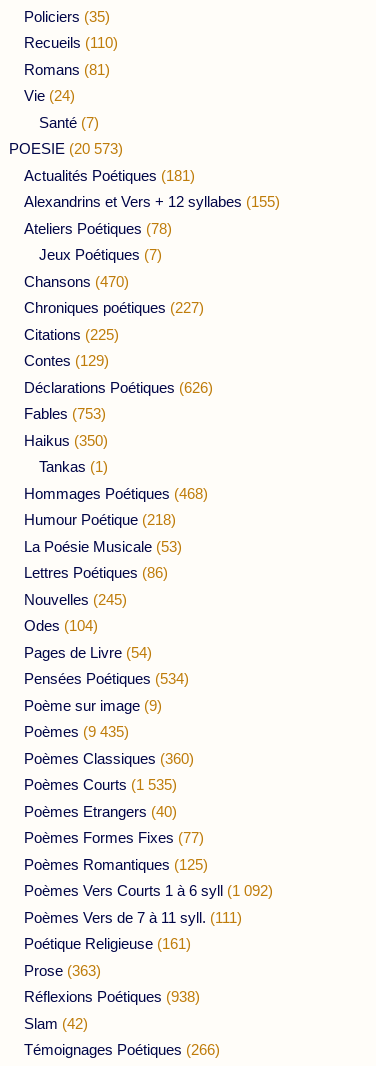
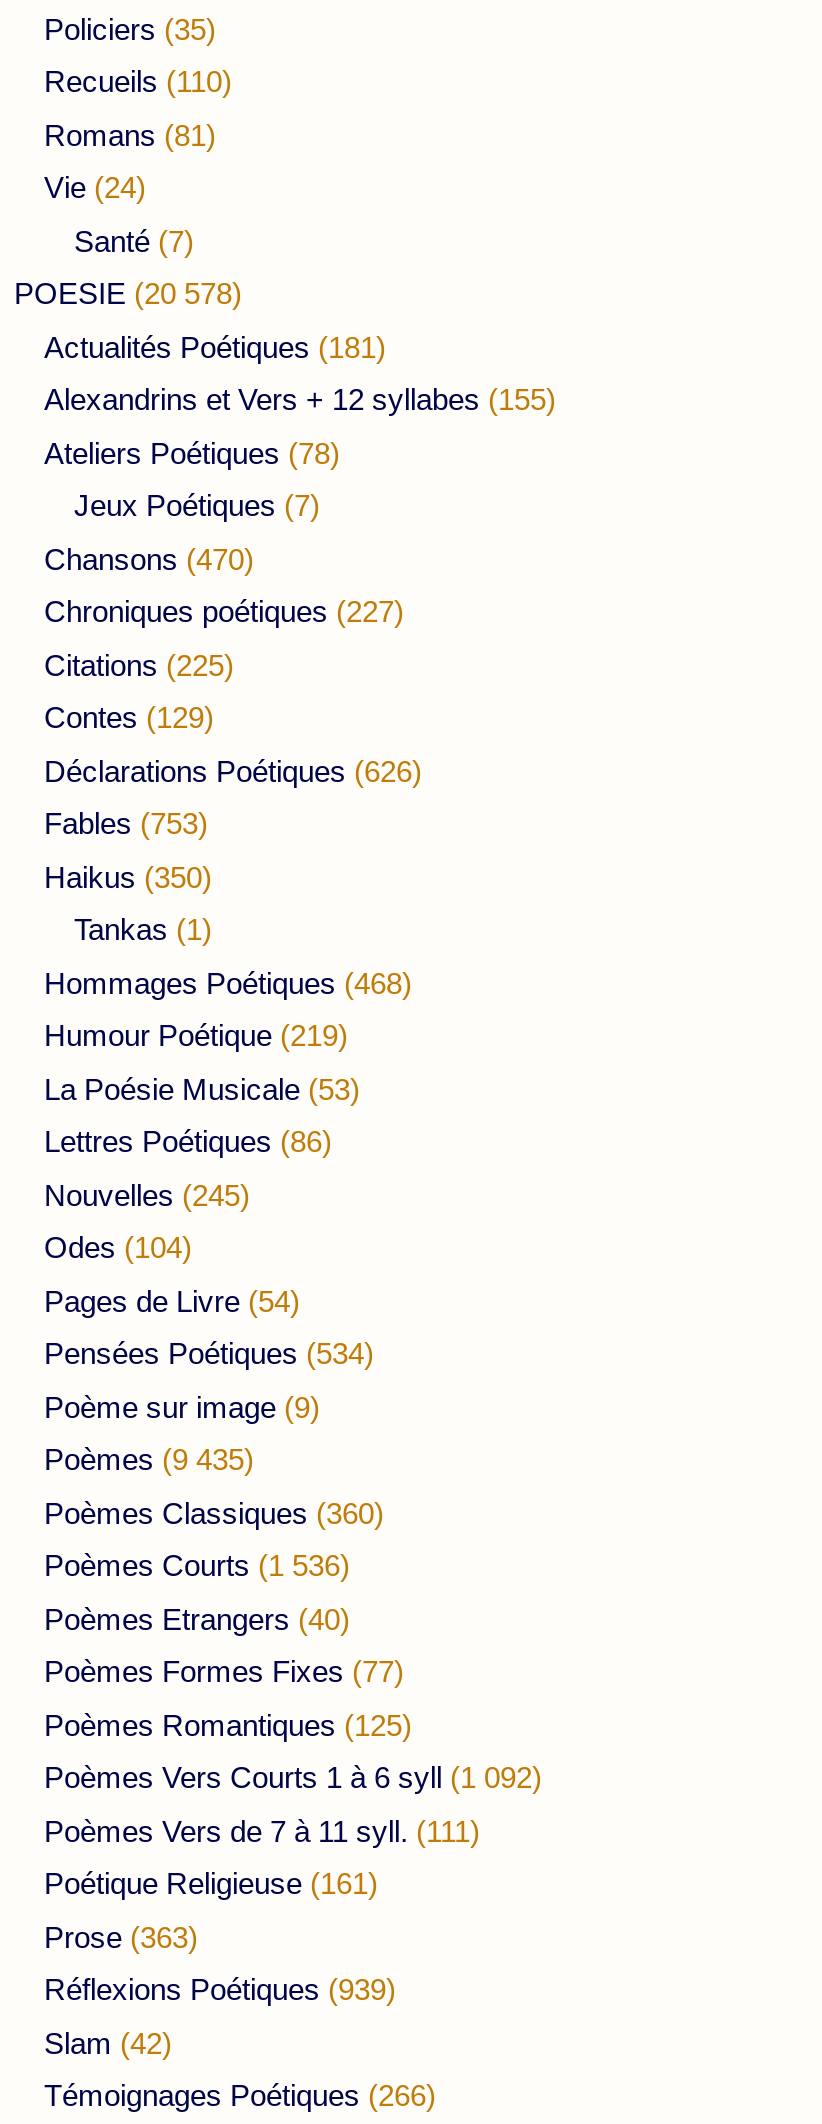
[9,140,123,157] POESIE (20 573) -> [14,277,242,311] POESIE (20 578)
[24,511,176,528] Humour Poétique (218) -> [44,1019,348,1053] Humour Poétique (219)
[24,776,177,793] Poèmes Courts (1 535) -> [44,1549,350,1583] Poèmes Courts (1 536)
[24,988,200,1005] Réflexions Poétiques (938) -> [44,1973,396,2007] Réflexions Poétiques (939)

